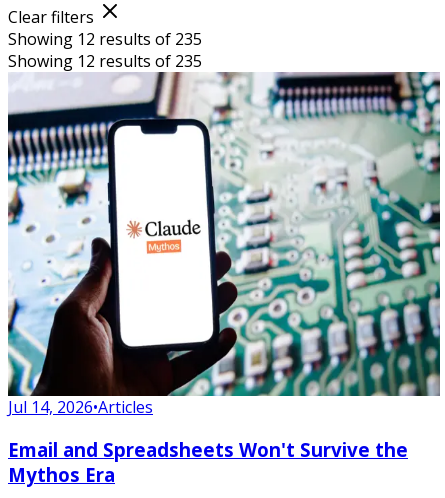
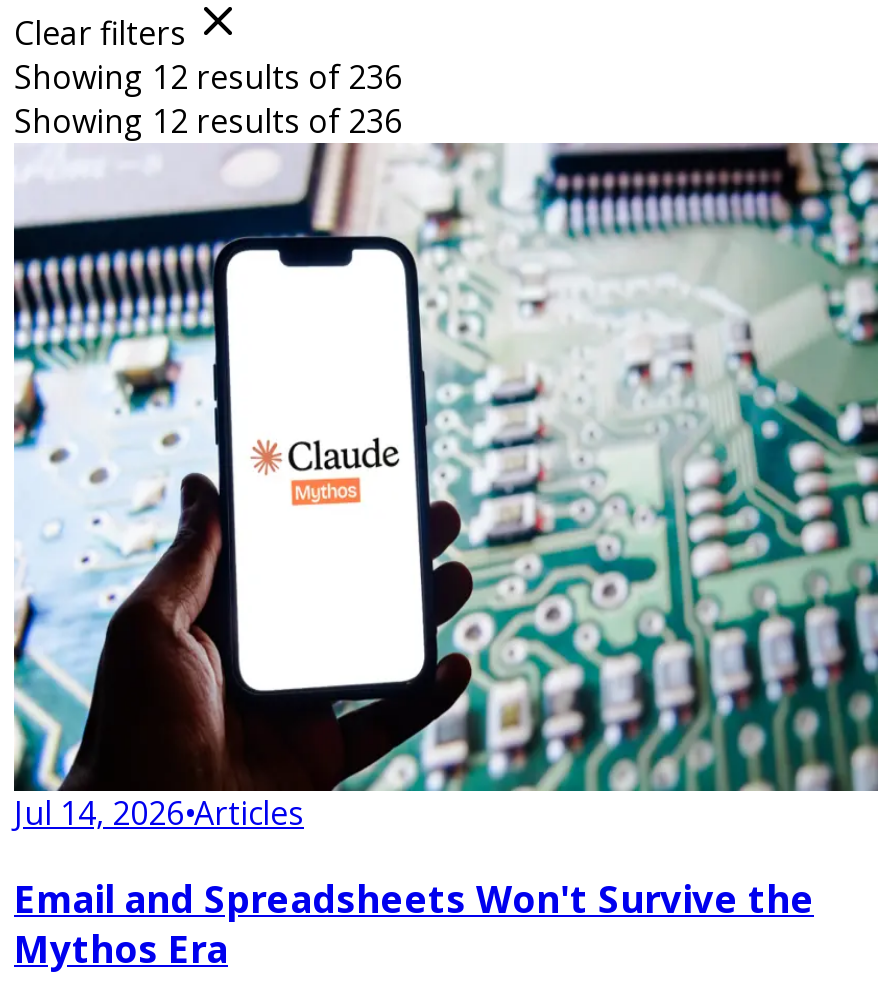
[8,28,202,50] Showing 12 results of 235 -> [14,55,402,99] Showing 12 results of 236
[8,50,202,72] Showing 12 results of 235 -> [14,99,402,143] Showing 12 results of 236

